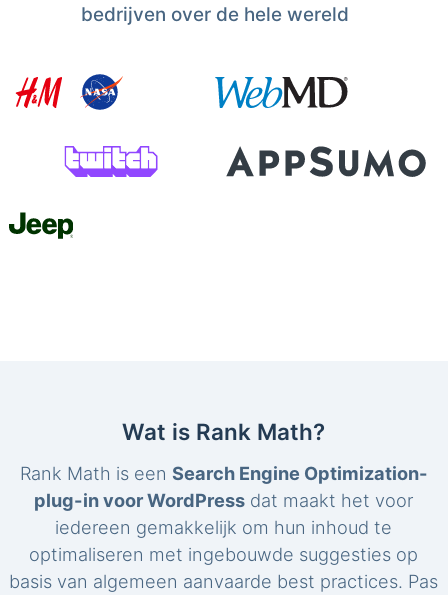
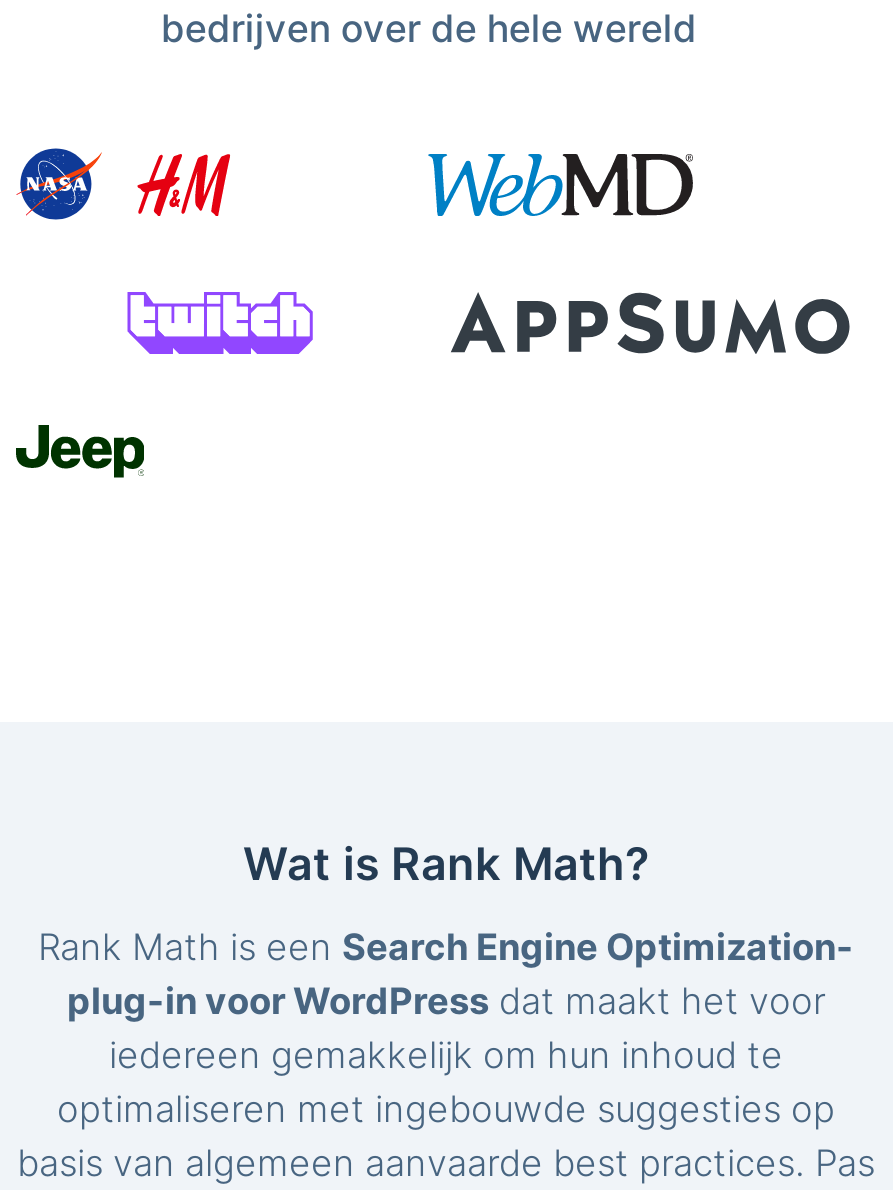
[11,74,63,110] [image] -> [16,146,122,222] [image]
[70,73,123,111] [image] -> [136,148,242,220] [image]

